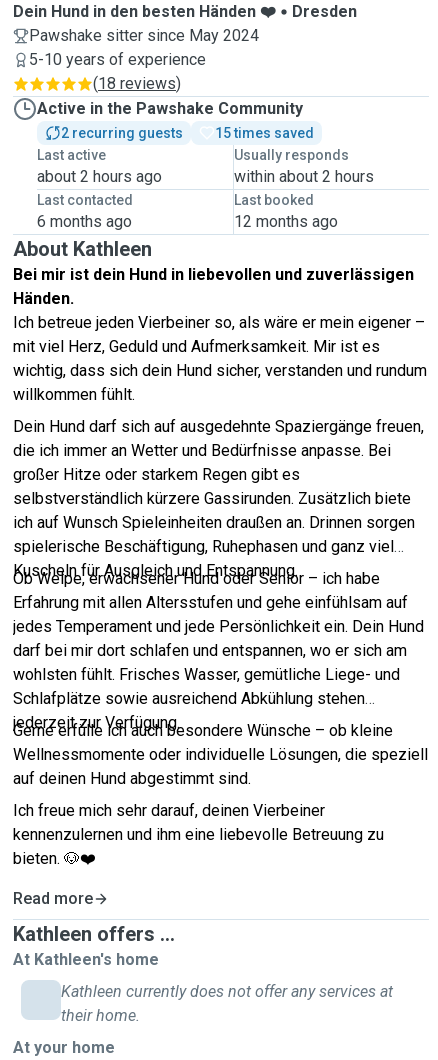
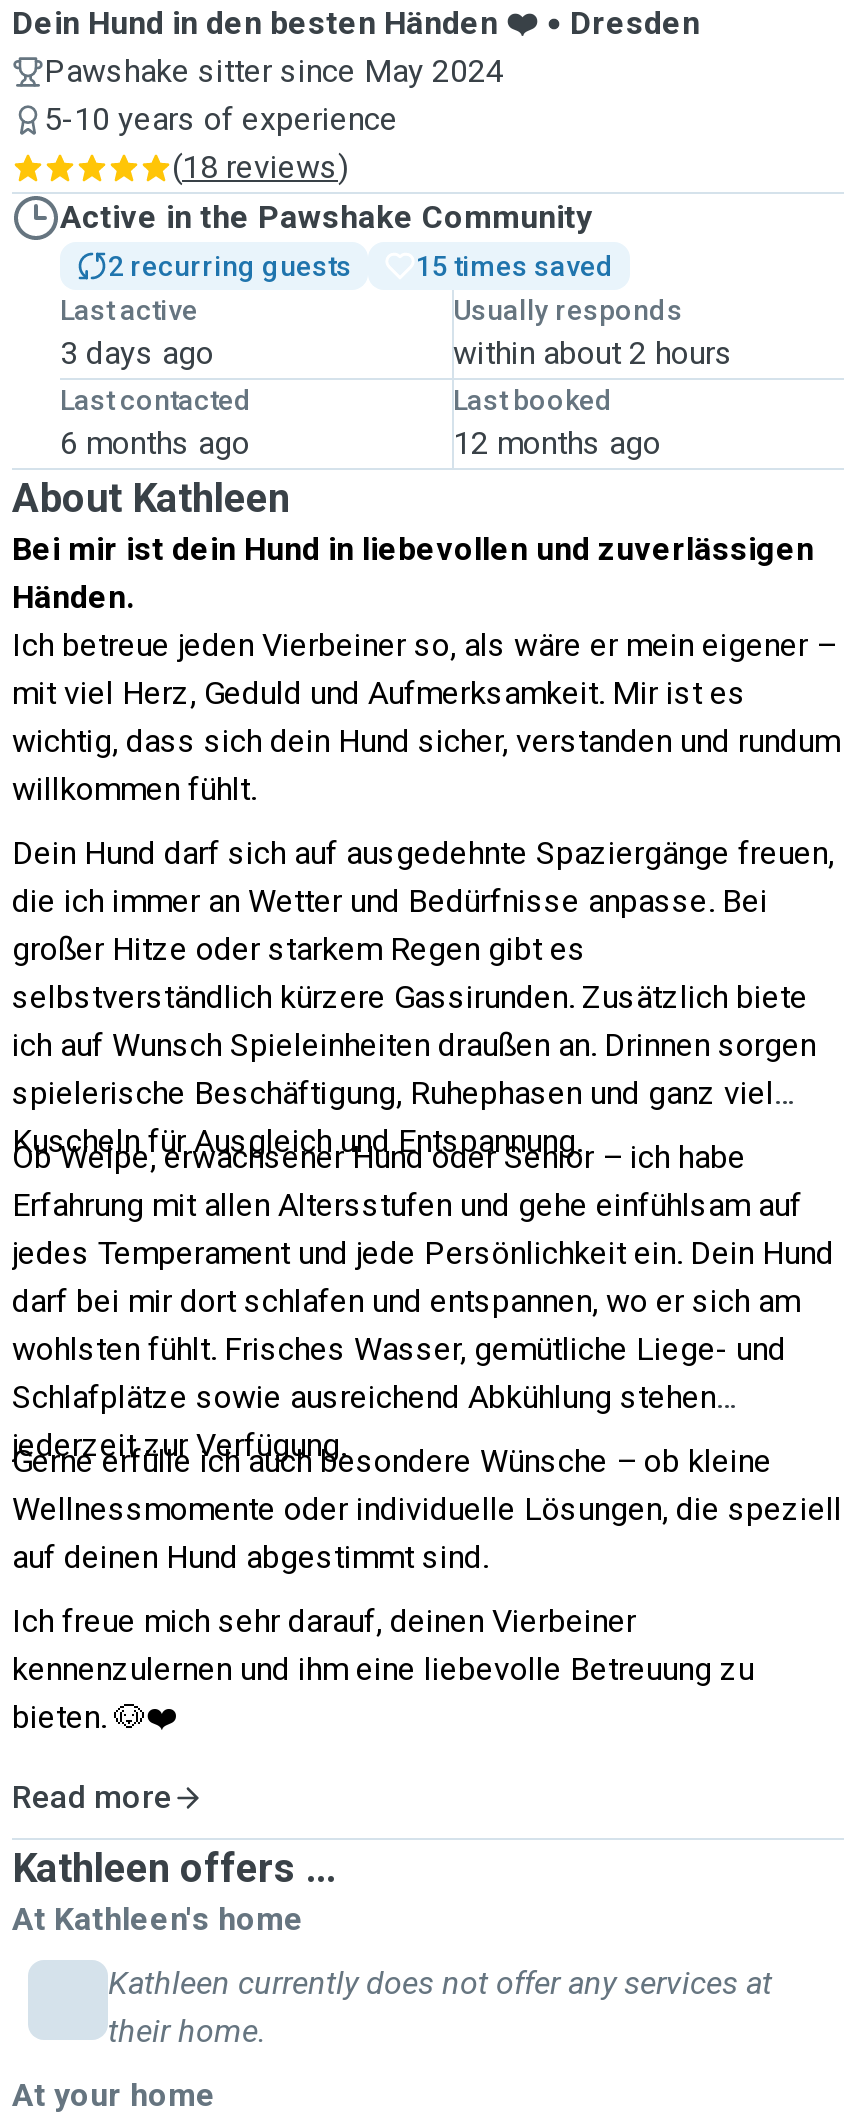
[37,167,162,186] about 2 hours ago -> [60,334,214,372] 3 days ago

